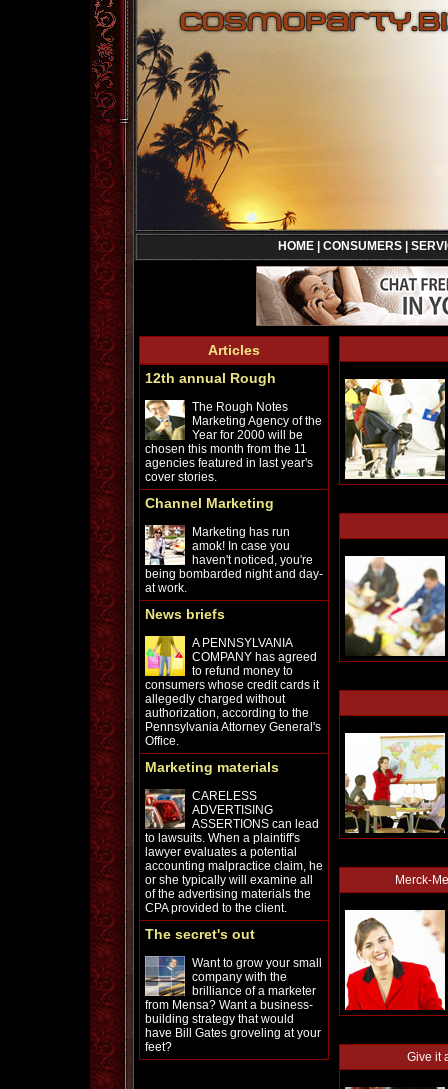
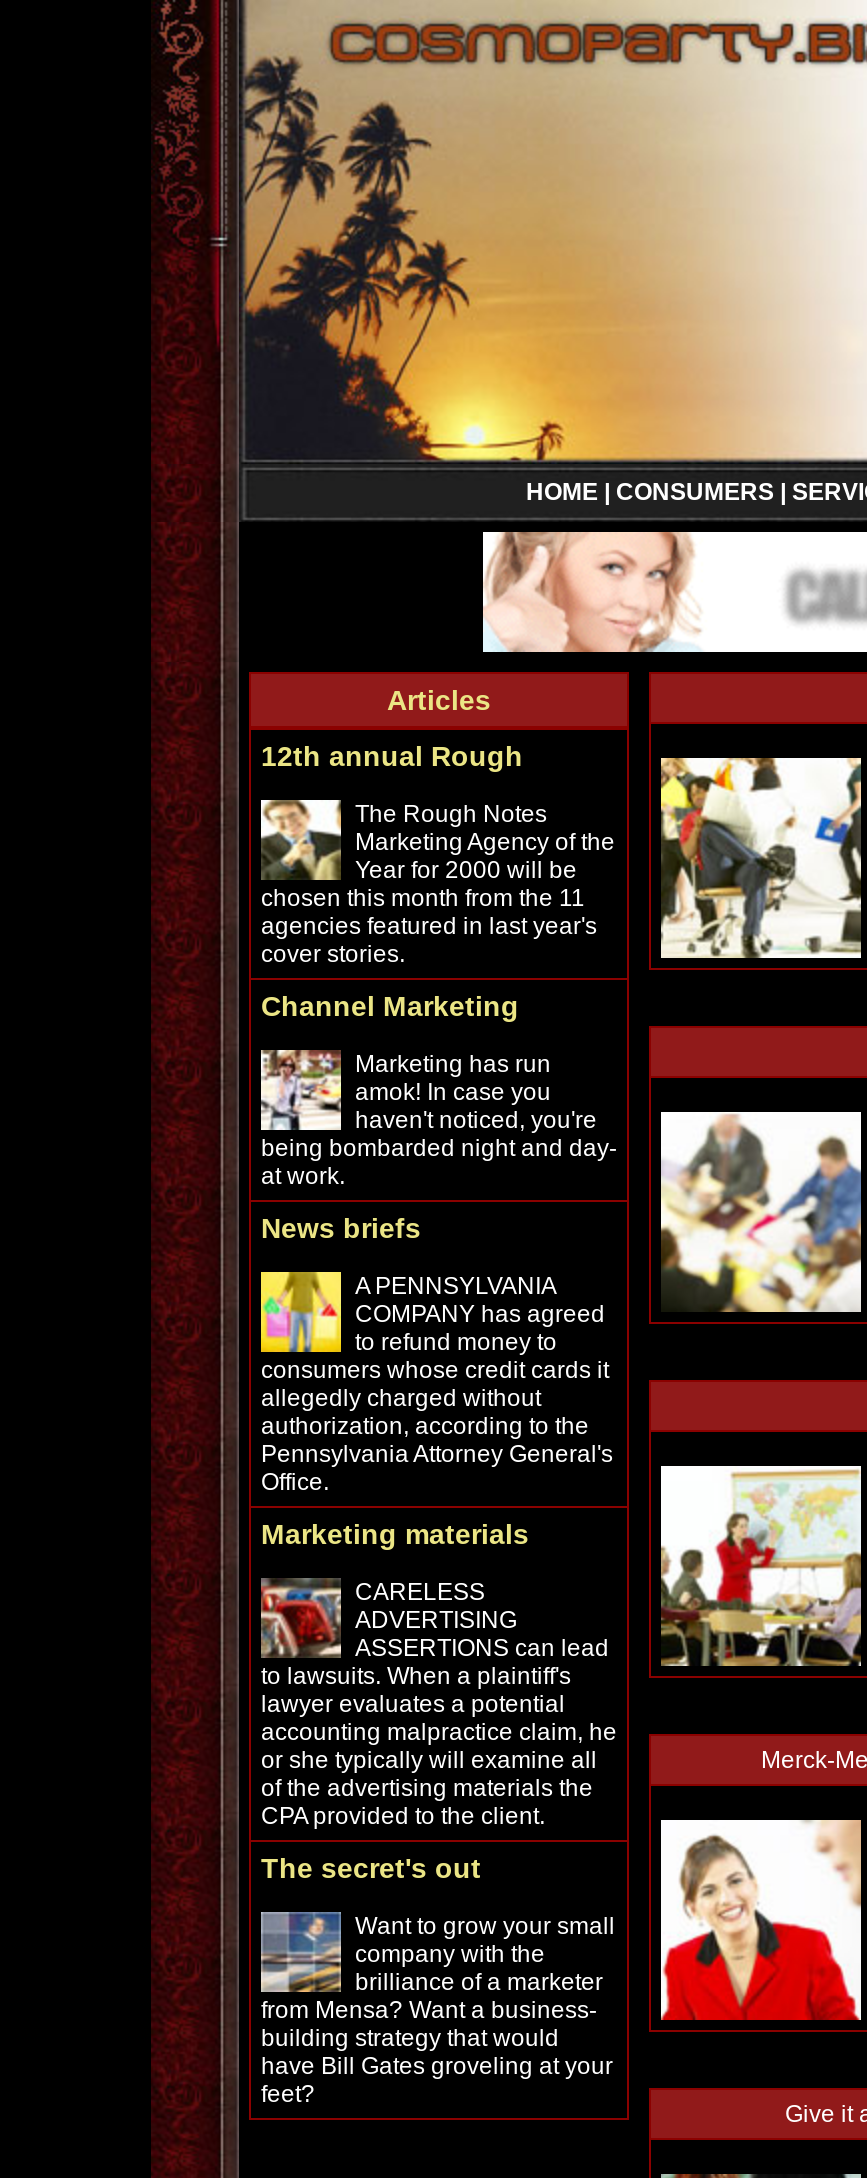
[255,265,445,327] [image] -> [481,530,861,654] [image]

